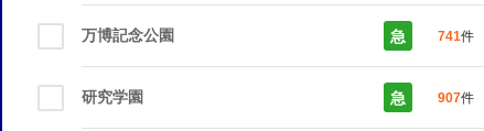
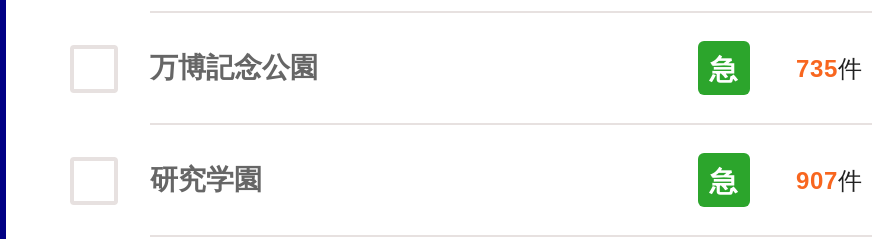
[438,28,474,43] 741件 -> [796,54,862,82] 735件

